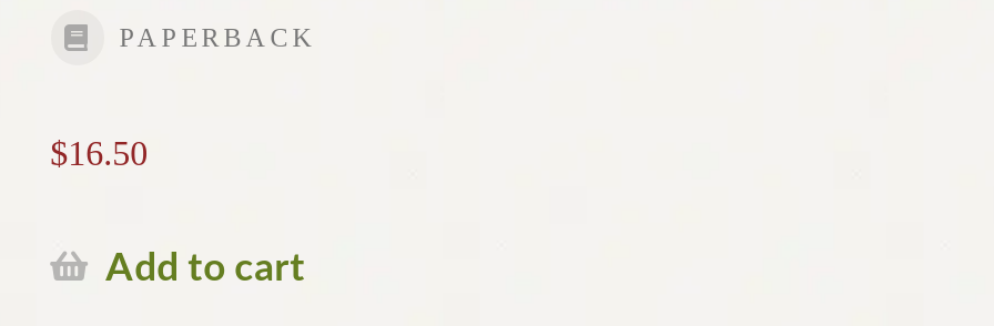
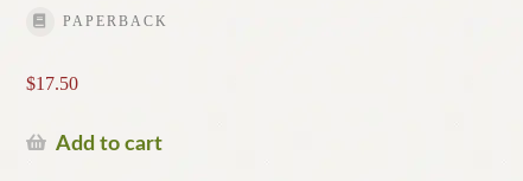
[50,134,148,172] $16.50 -> [26,73,78,93] $17.50

